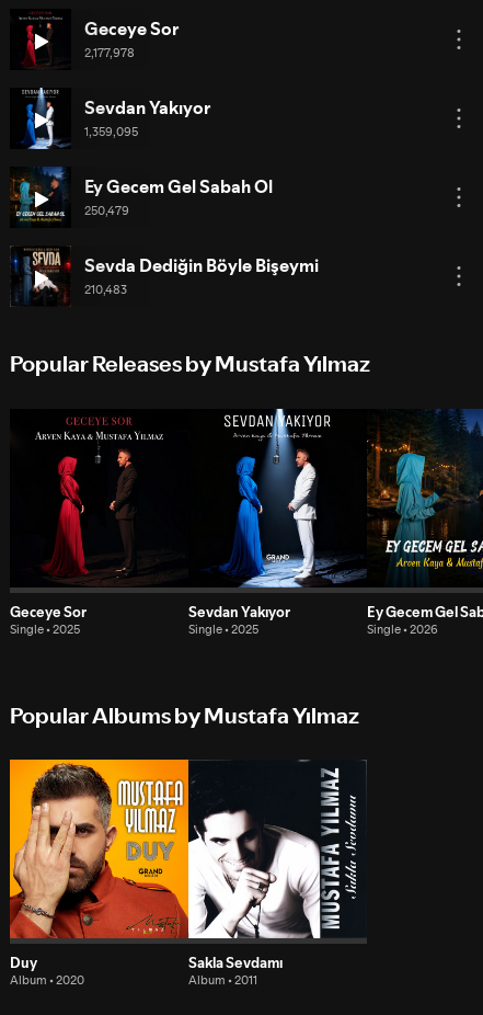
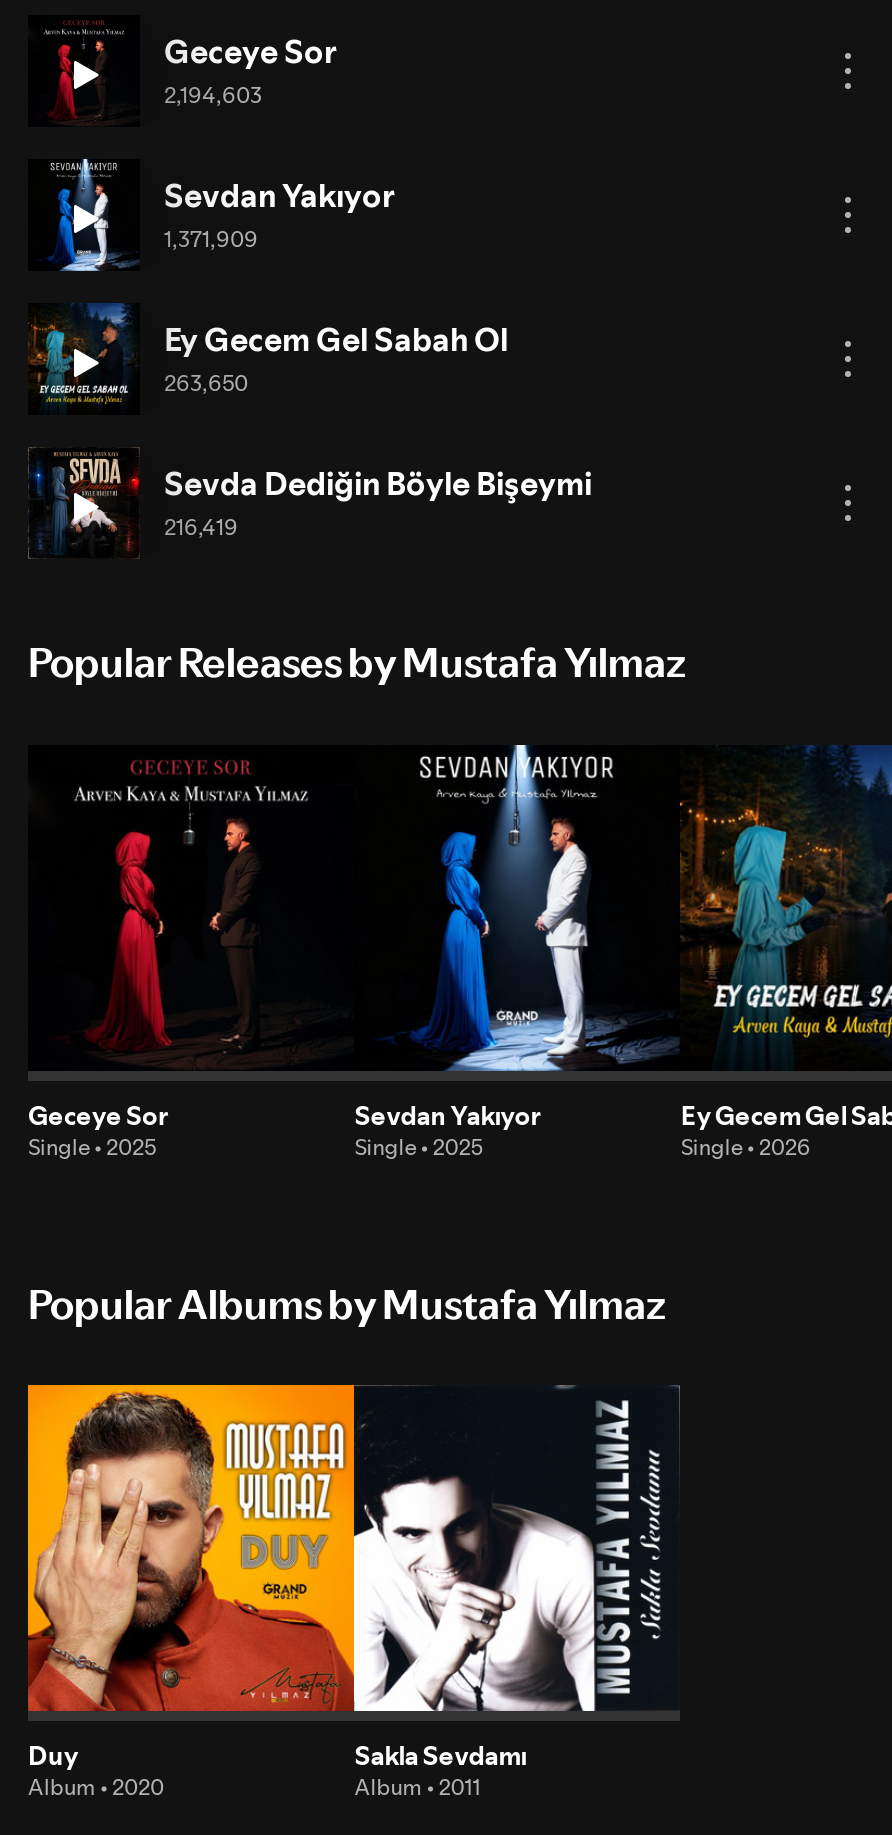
[84,45,135,61] 2,177,978 -> [164,81,262,111] 2,194,603
[84,124,138,140] 1,359,095 -> [164,225,258,255] 1,371,909
[84,203,129,219] 250,479 -> [164,369,248,399] 263,650
[84,282,127,298] 210,483 -> [164,513,238,543] 216,419

